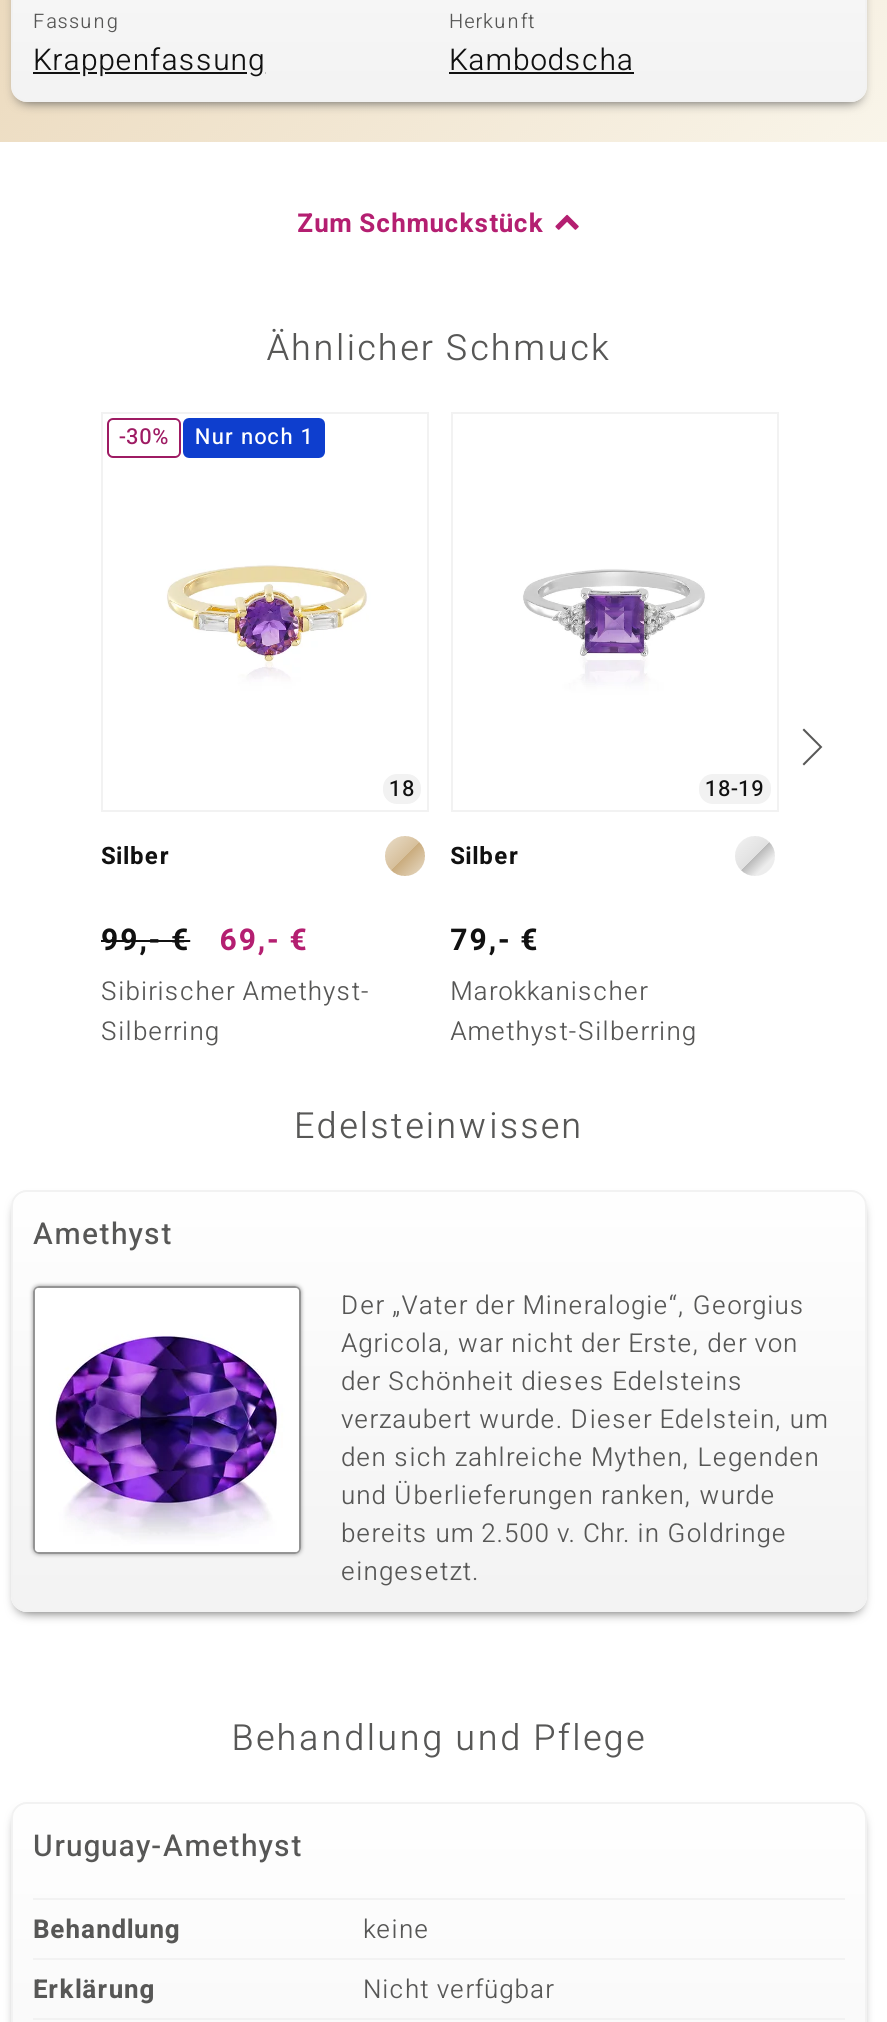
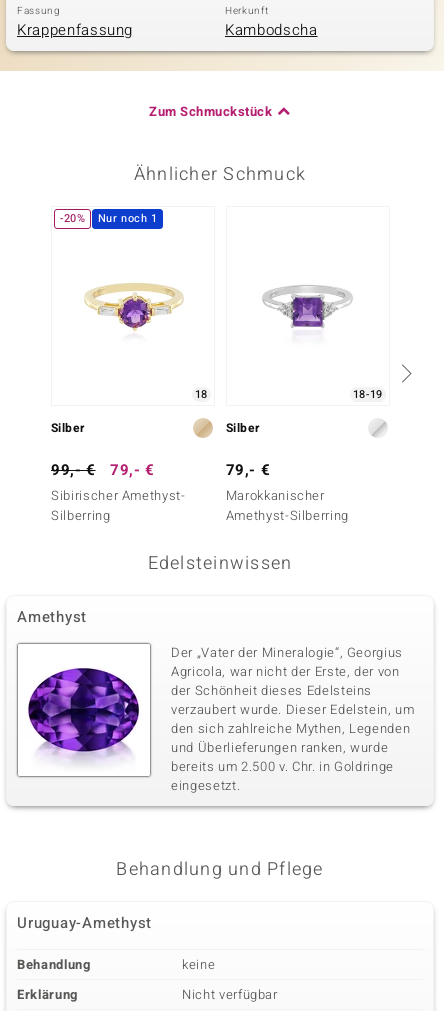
[119,420,314,454] -30% Nur noch 1 -> [60,210,157,227] -20% Nur noch 1
[101,918,309,962] 99,- € 69,- € -> [51,459,155,481] 99,- € 79,- €

